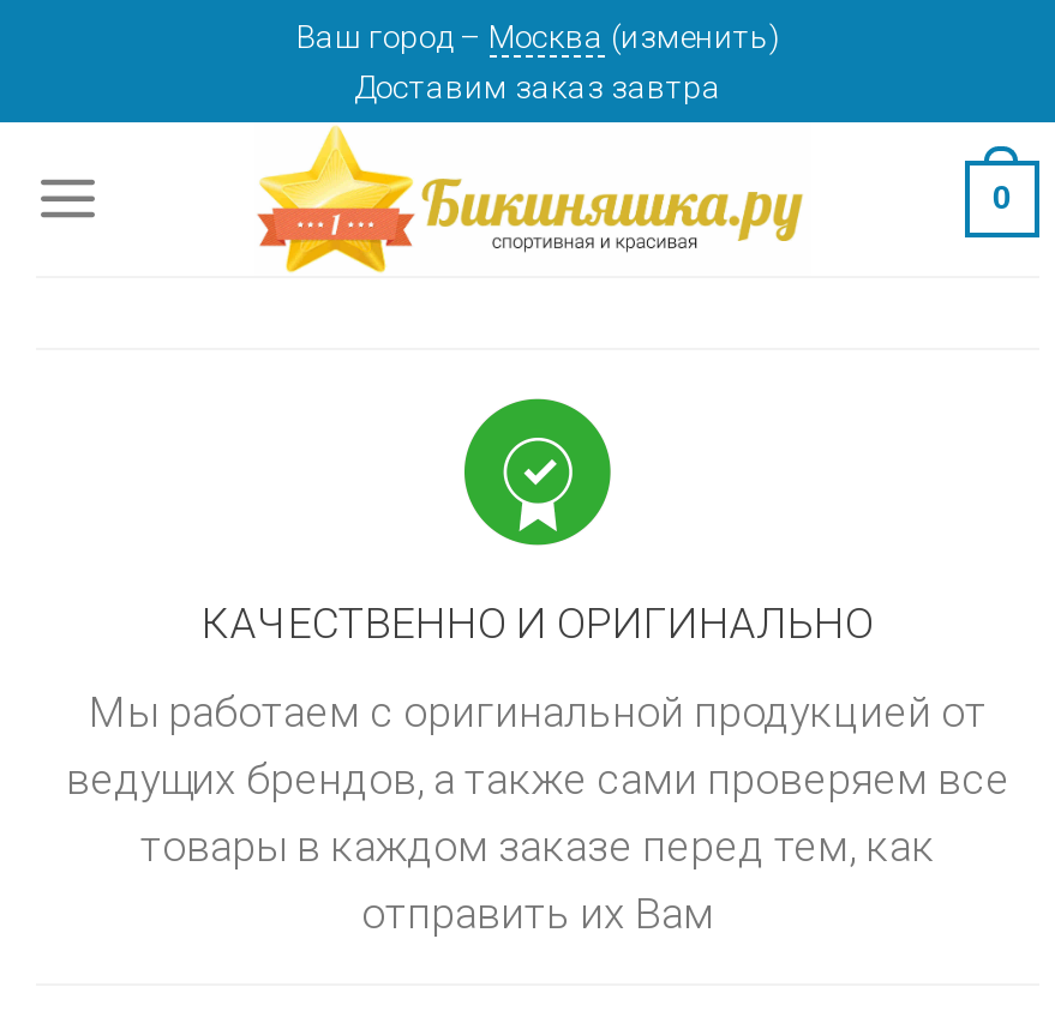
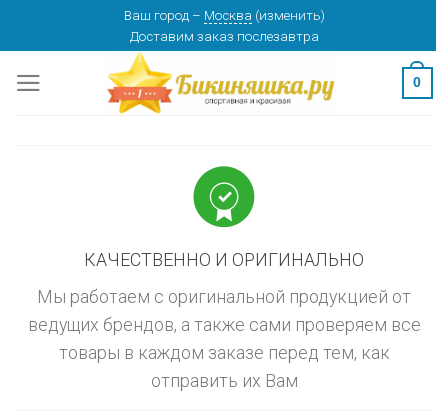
[354,68,721,104] Доставим заказ завтра -> [129,28,318,43] Доставим заказ послезавтра

